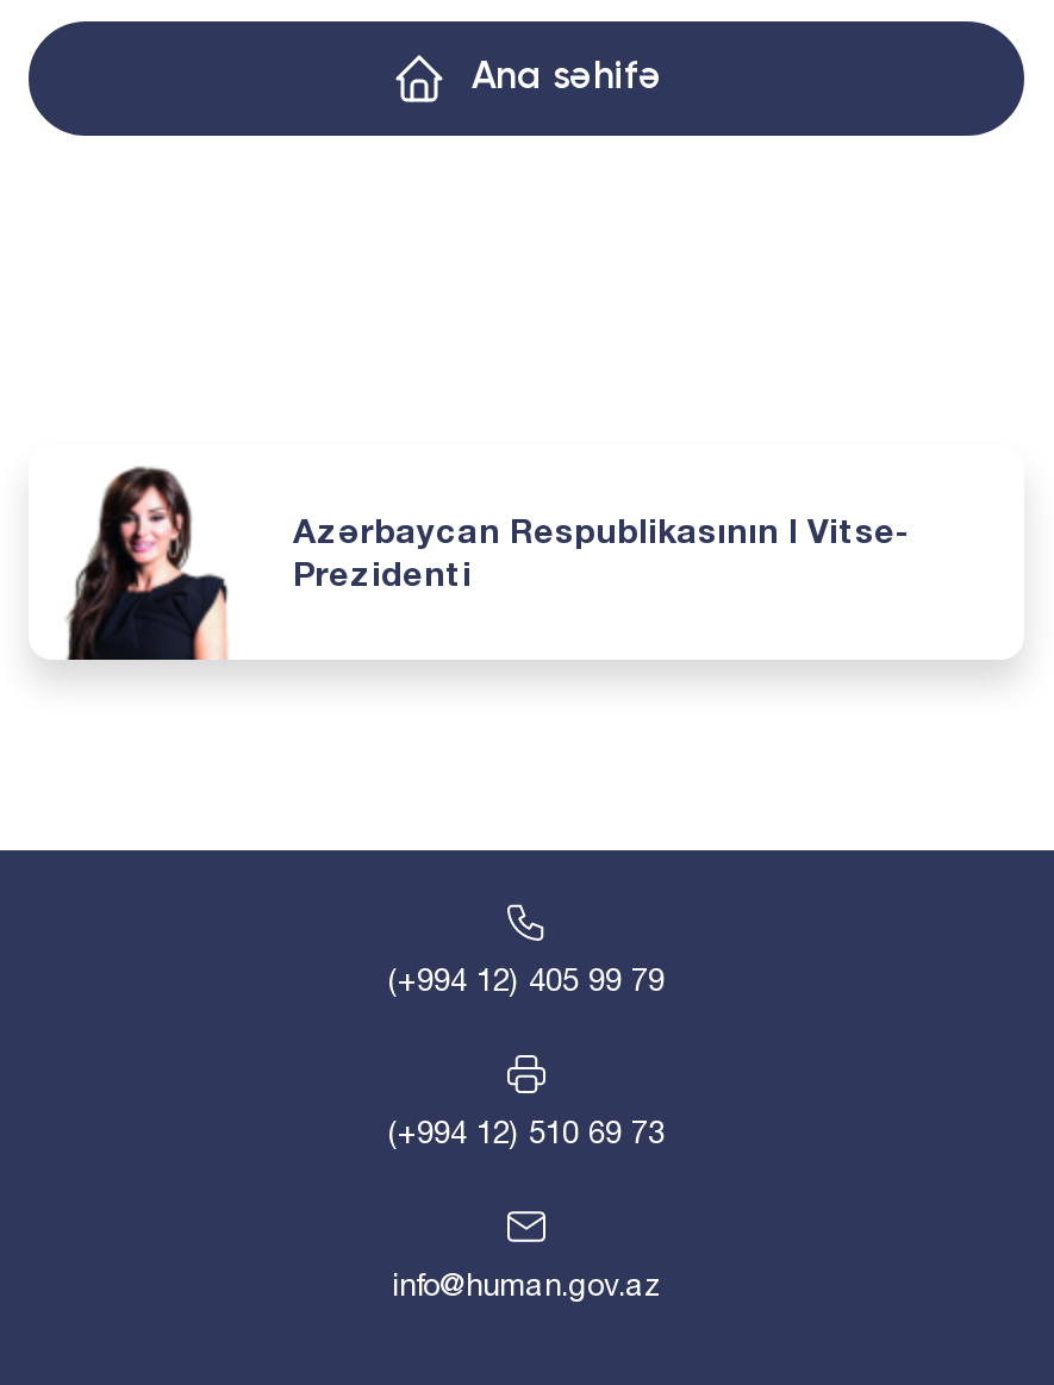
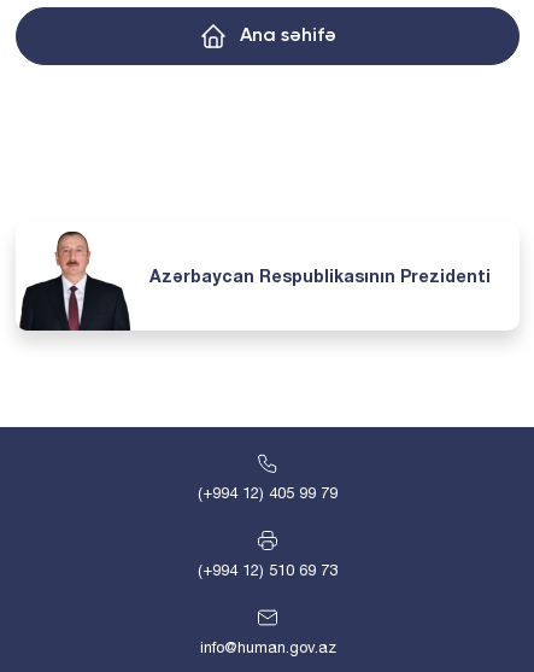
[36,467,910,662] [image] | Azərbaycan Respublikasının I Vitse- | Prezidenti -> [18,232,491,332] [image] | Azərbaycan Respublikasının Prezidenti

